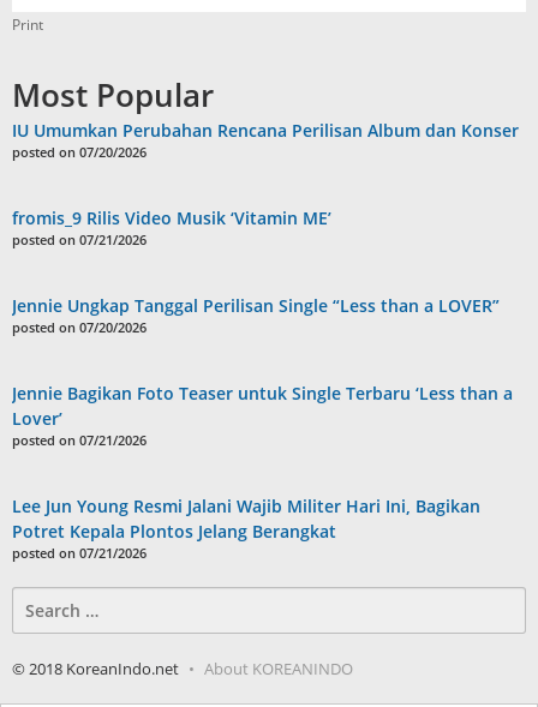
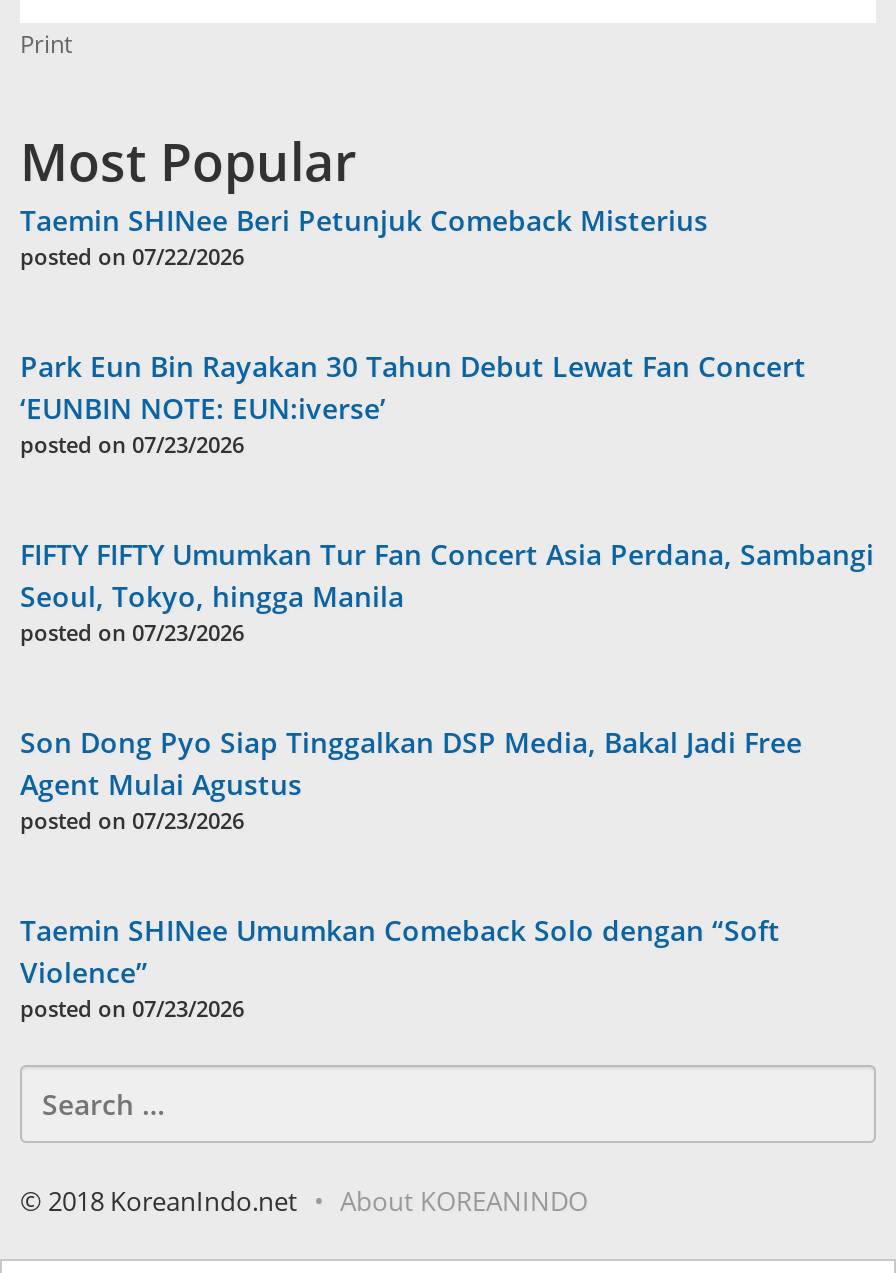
[12,118,519,160] IU Umumkan Perubahan Rencana Perilisan Album dan Konser | posted on 07/20/2026 -> [20,200,708,270] Taemin SHINee Beri Petunjuk Comeback Misterius | posted on 07/22/2026
[12,206,331,248] fromis_9 Rilis Video Musik ‘Vitamin ME’ | posted on 07/21/2026 -> [20,346,806,458] Park Eun Bin Rayakan 30 Tahun Debut Lewat Fan Concert | ‘EUNBIN NOTE: EUN:iverse’ | posted on 07/23/2026
[12,294,500,336] Jennie Ungkap Tanggal Perilisan Single “Less than a LOVER” | posted on 07/20/2026 -> [20,534,874,646] FIFTY FIFTY Umumkan Tur Fan Concert Asia Perdana, Sambangi | Seoul, Tokyo, hingga Manila | posted on 07/23/2026
[12,381,513,448] Jennie Bagikan Foto Teaser untuk Single Terbaru ‘Less than a | Lover’ | posted on 07/21/2026 -> [20,722,802,834] Son Dong Pyo Siap Tinggalkan DSP Media, Bakal Jadi Free | Agent Mulai Agustus | posted on 07/23/2026
[12,494,480,561] Lee Jun Young Resmi Jalani Wajib Militer Hari Ini, Bagikan | Potret Kepala Plontos Jelang Berangkat | posted on 07/21/2026 -> [20,910,780,1022] Taemin SHINee Umumkan Comeback Solo dengan “Soft | Violence” | posted on 07/23/2026

